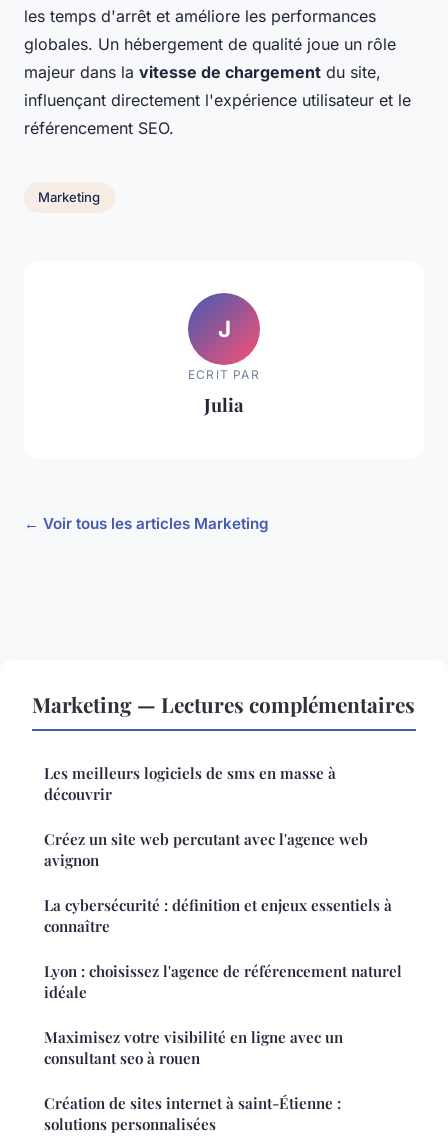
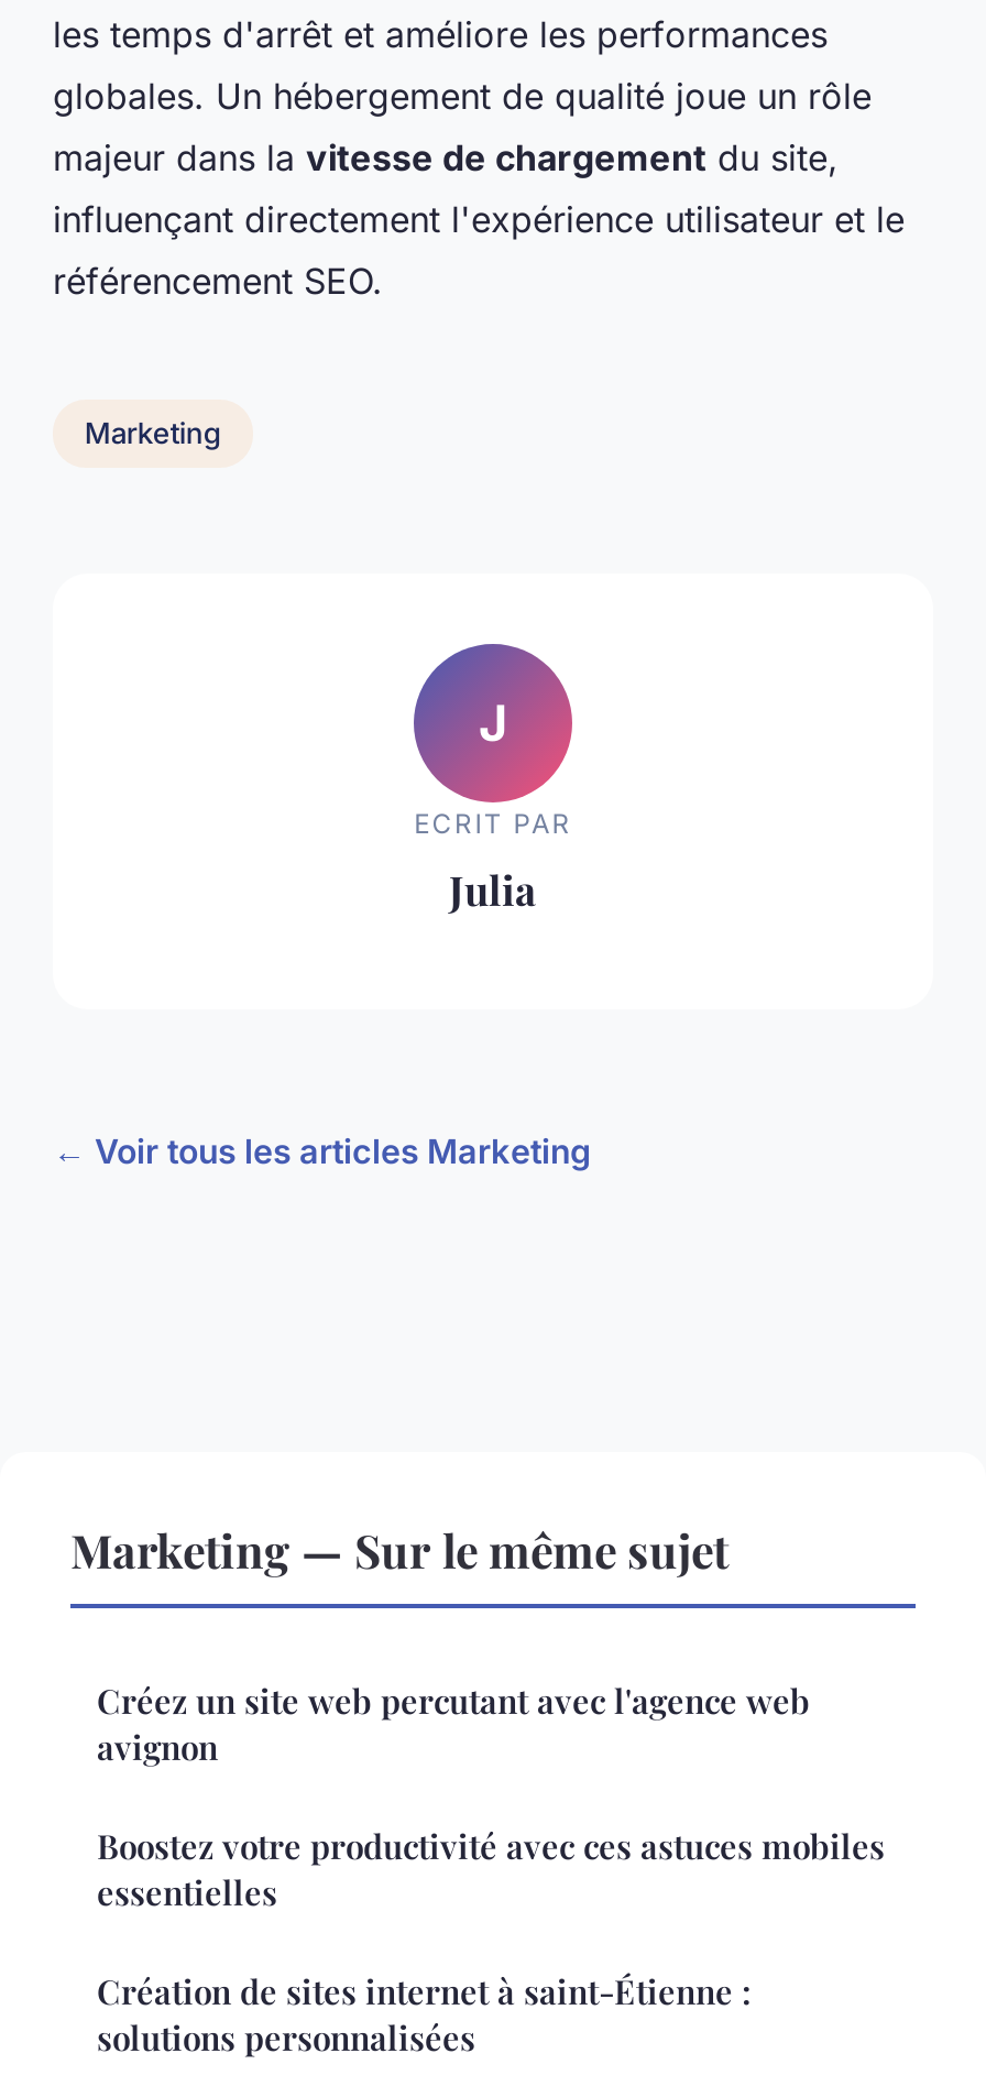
[32,689,415,803] Marketing — Lectures complémentaires | Les meilleurs logiciels de sms en masse à | découvrir -> [70,1517,728,1579] Marketing — Sur le même sujet
[44,894,402,1067] La cybersécurité : définition et enjeux essentiels à | connaître | Lyon : choisissez l'agence de référencement naturel | idéale | Maximisez votre visibilité en ligne avec un | consultant seo à rouen -> [97,1823,885,1913] Boostez votre productivité avec ces astuces mobiles | essentielles

